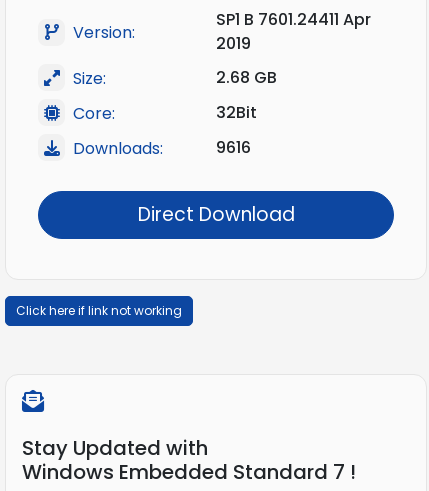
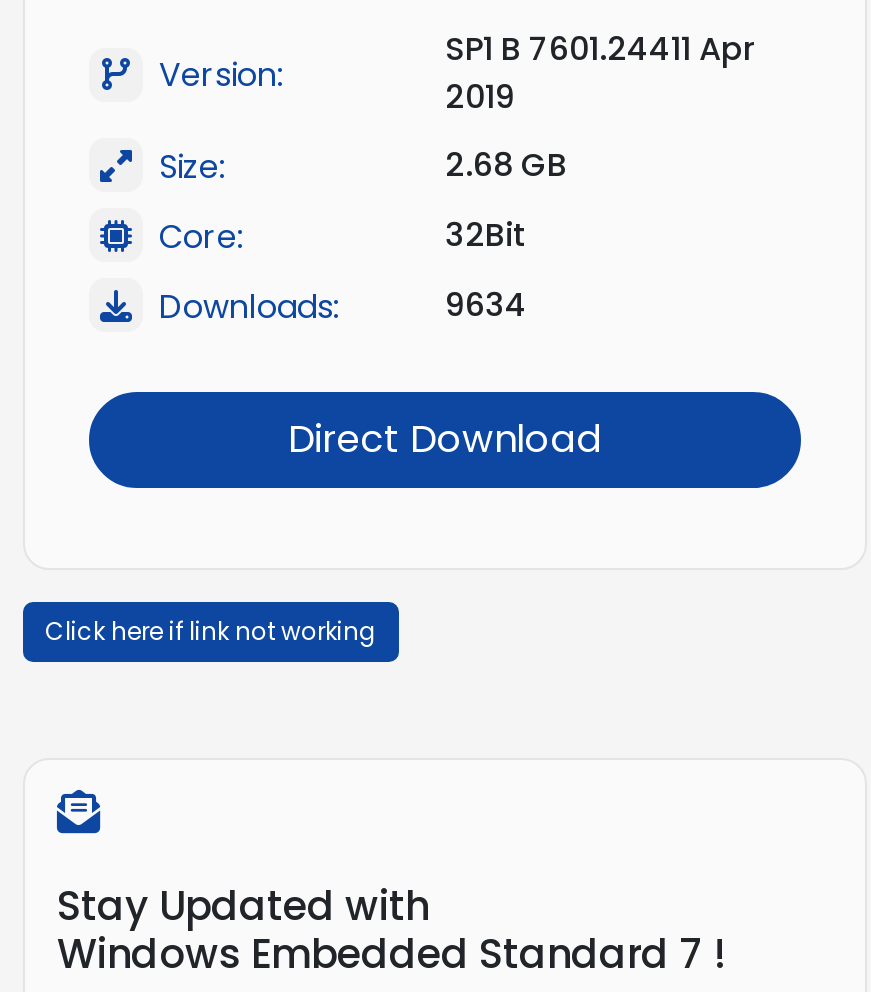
[216,136,251,159] 9616 -> [445,282,527,328] 9634

